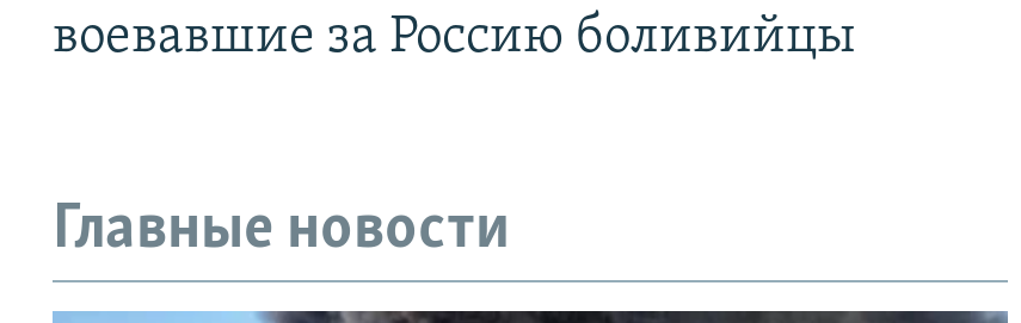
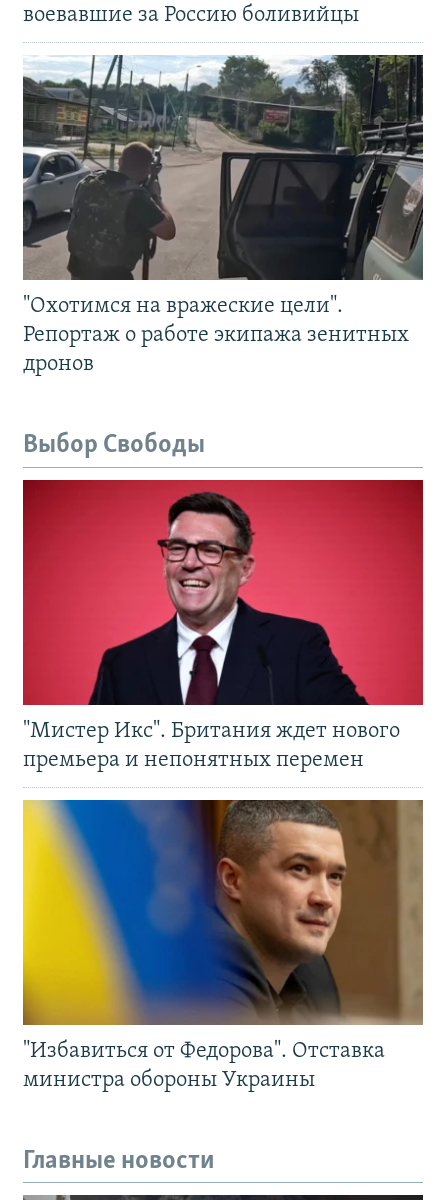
none -> [22,54,424,459] [image] | "Охотимся на вражеские цели". | Репортаж о работе экипажа зенитных | дронов | Выбор Свободы
none -> [22,479,424,772] [image] | "Мистер Икс". Британия ждет нового | премьера и непонятных перемен
none -> [22,799,423,1092] [image] | "Избавиться от Федорова". Отставка | министра обороны Украины

